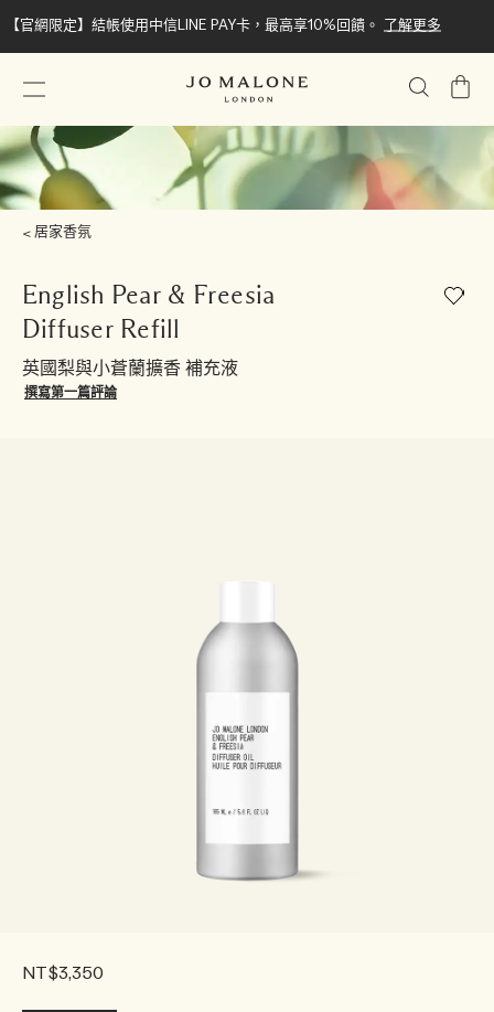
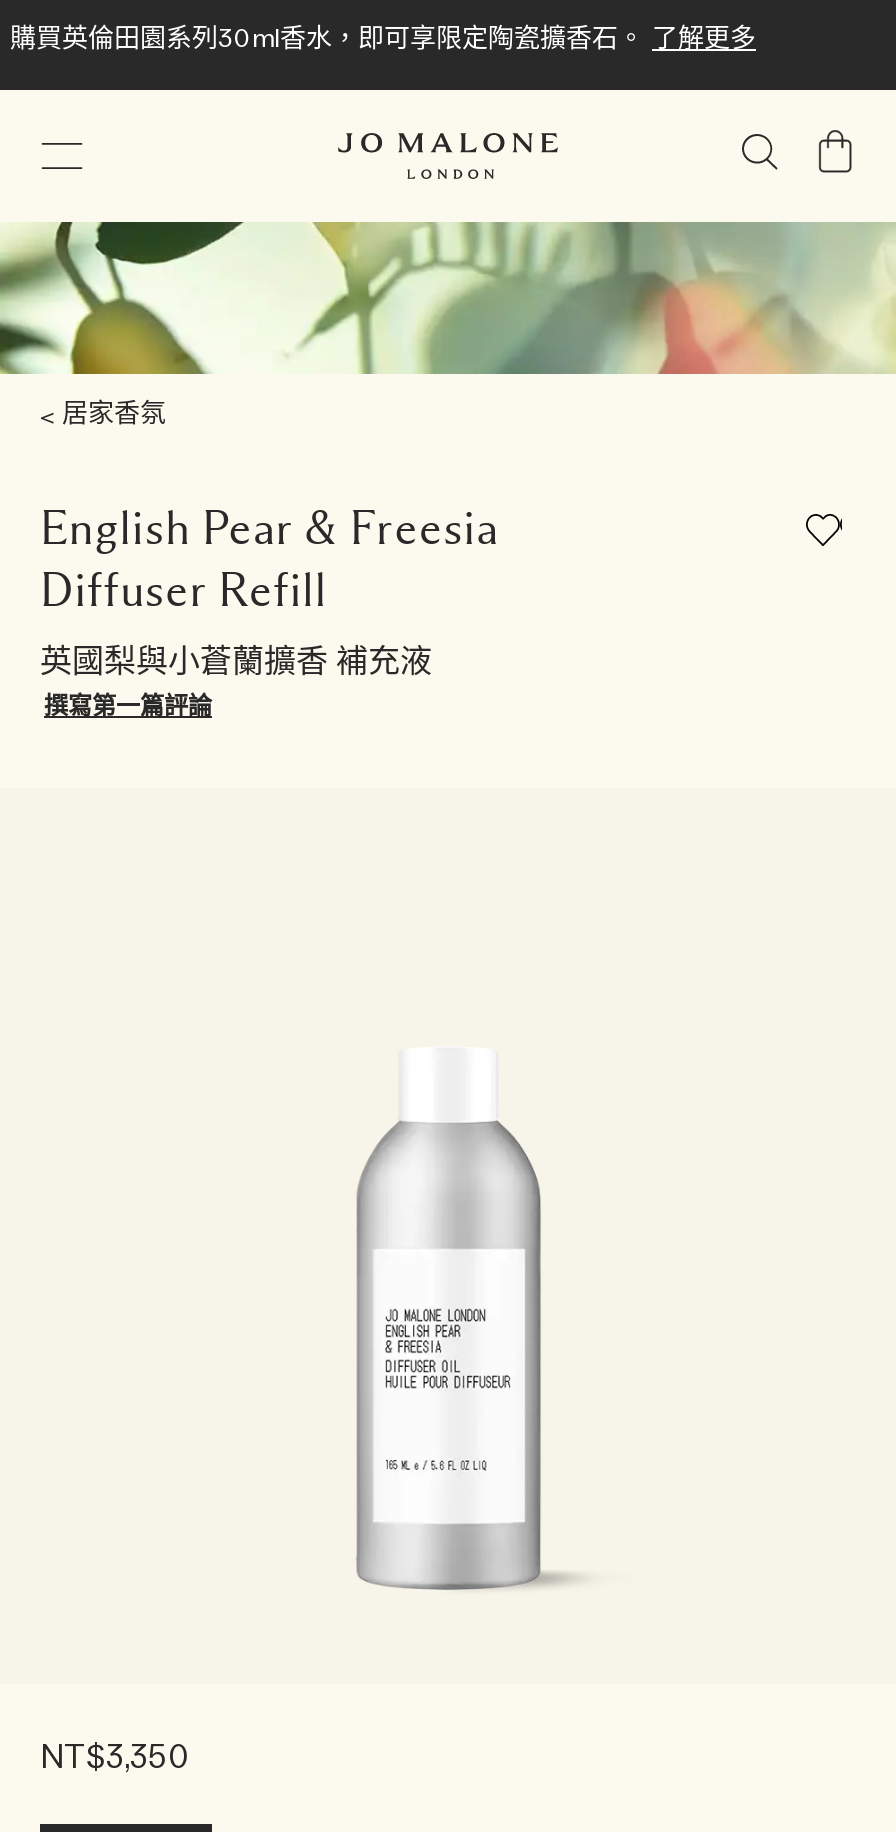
[6,17,441,33] 【官網限定】結帳使用中信LINE PAY卡，最高享10%回饋。 了解更多 -> [10,25,756,53] 購買英倫田園系列30ml香水，即可享限定陶瓷擴香石。 了解更多

